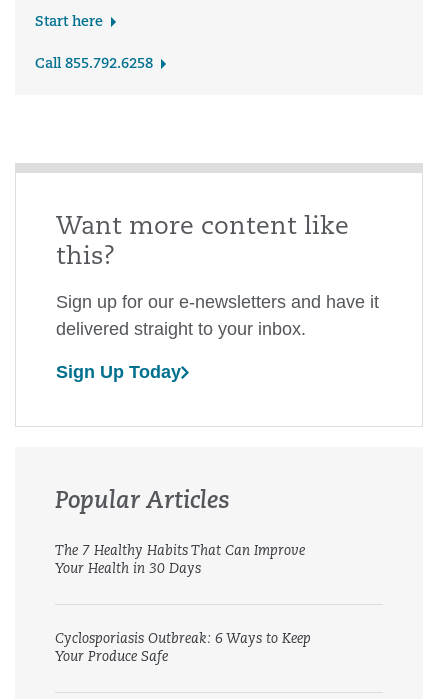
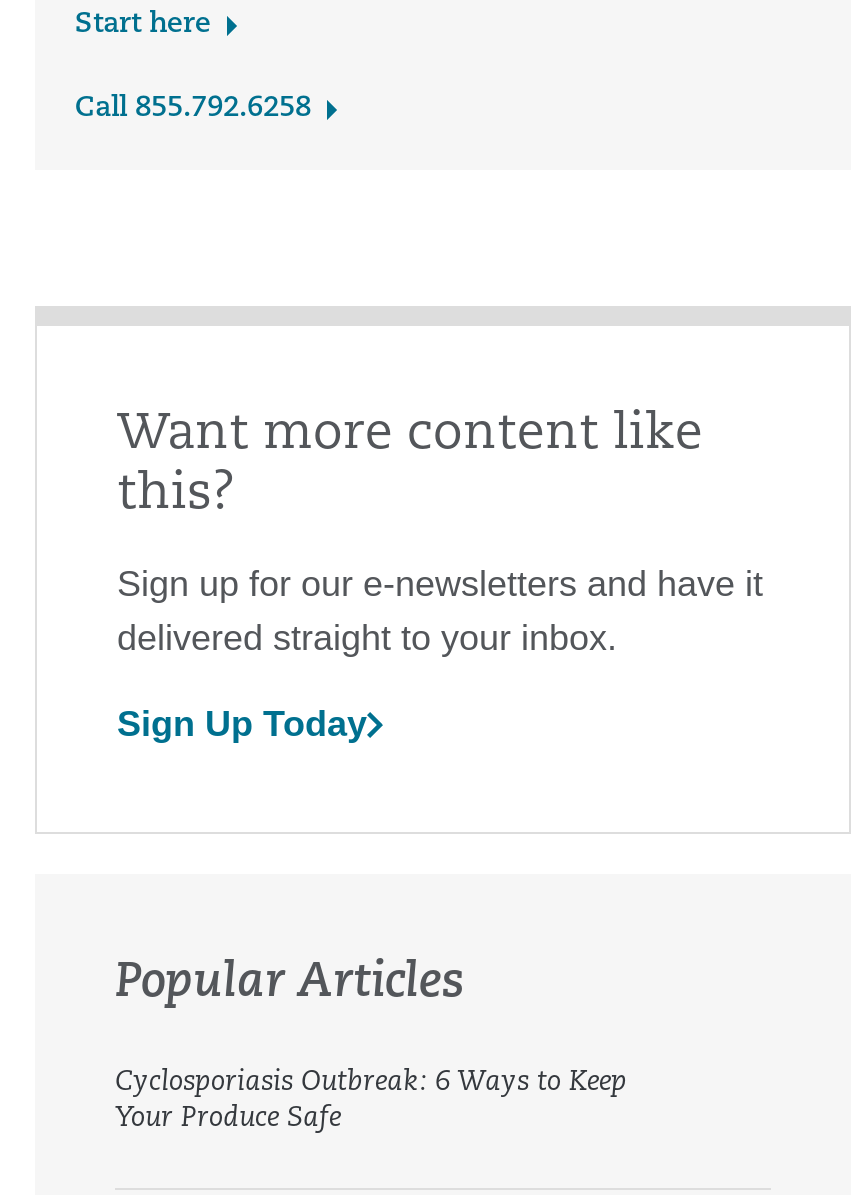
[55,544,305,577] The 7 Healthy Habits That Can Improve | Your Health in 30 Days -> none

